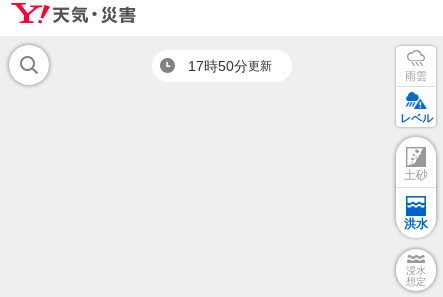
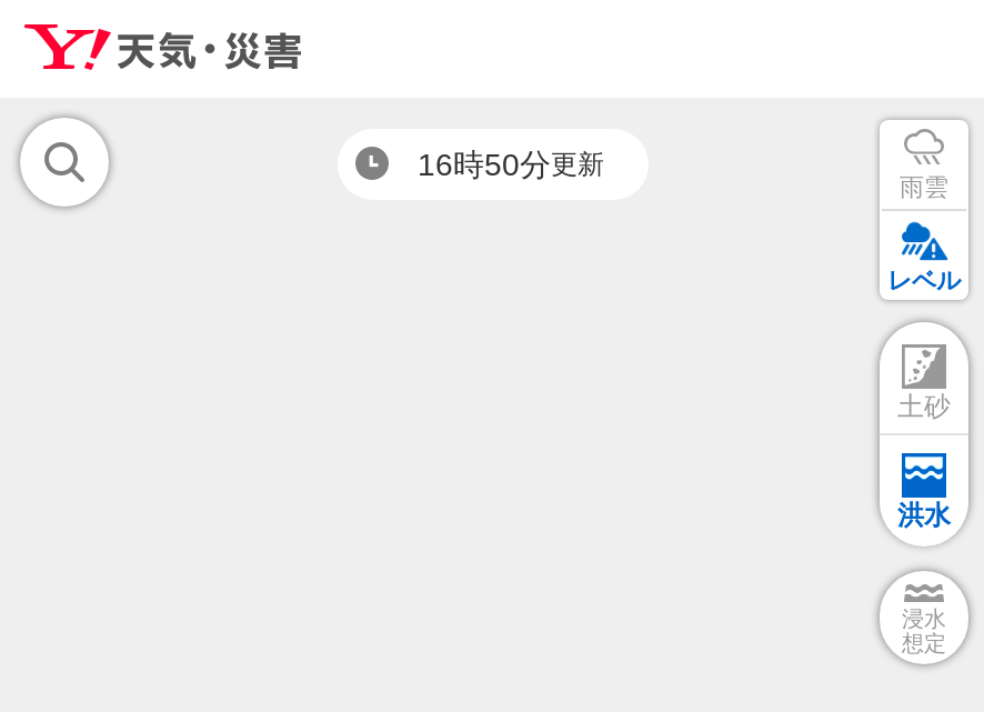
[188,58,272,74] 17時50分更新 -> [418,147,604,182] 16時50分更新

